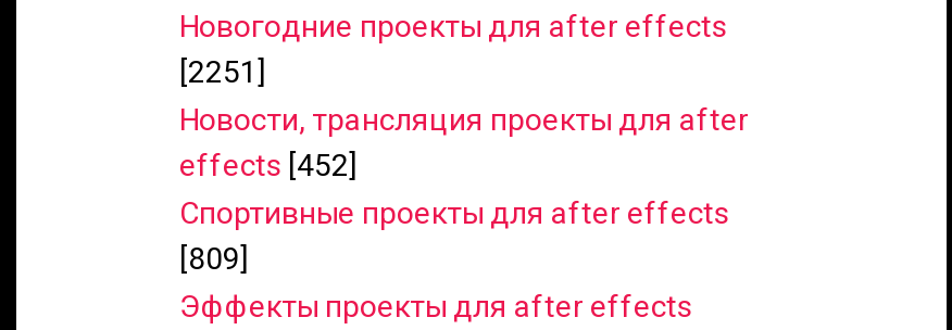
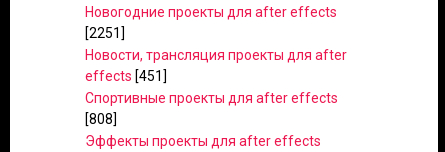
[179,148,358,182] effects [452] -> [85,68,167,84] effects [451]
[179,241,249,276] [809] -> [85,111,117,127] [808]

